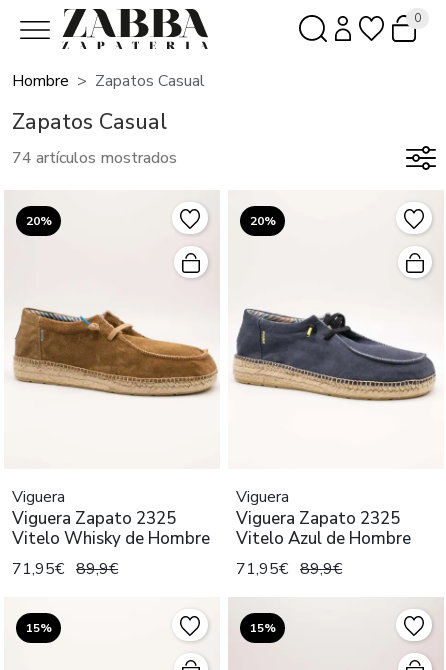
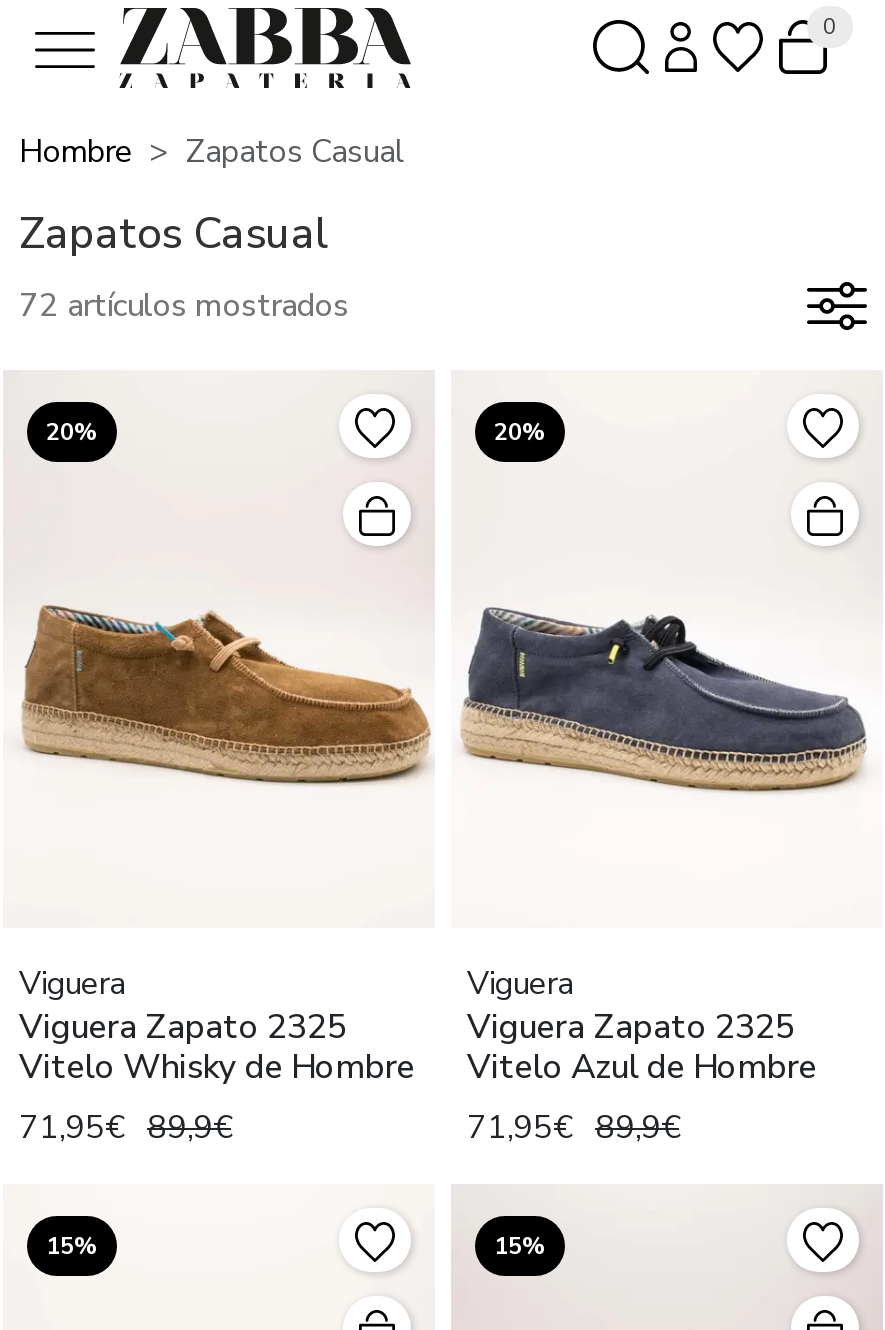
[12,147,177,169] 74 artículos mostrados -> [19,284,349,328] 72 artículos mostrados

